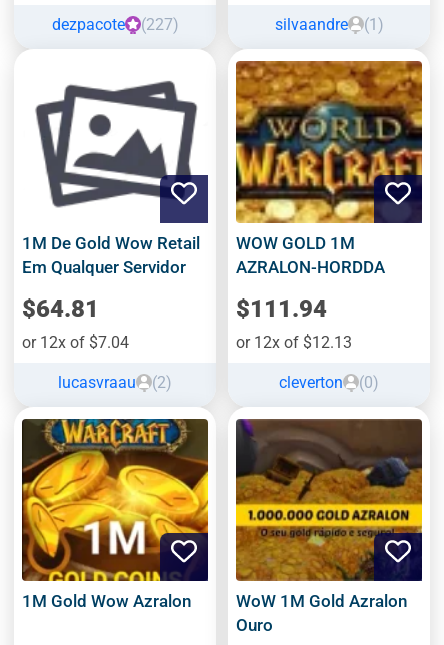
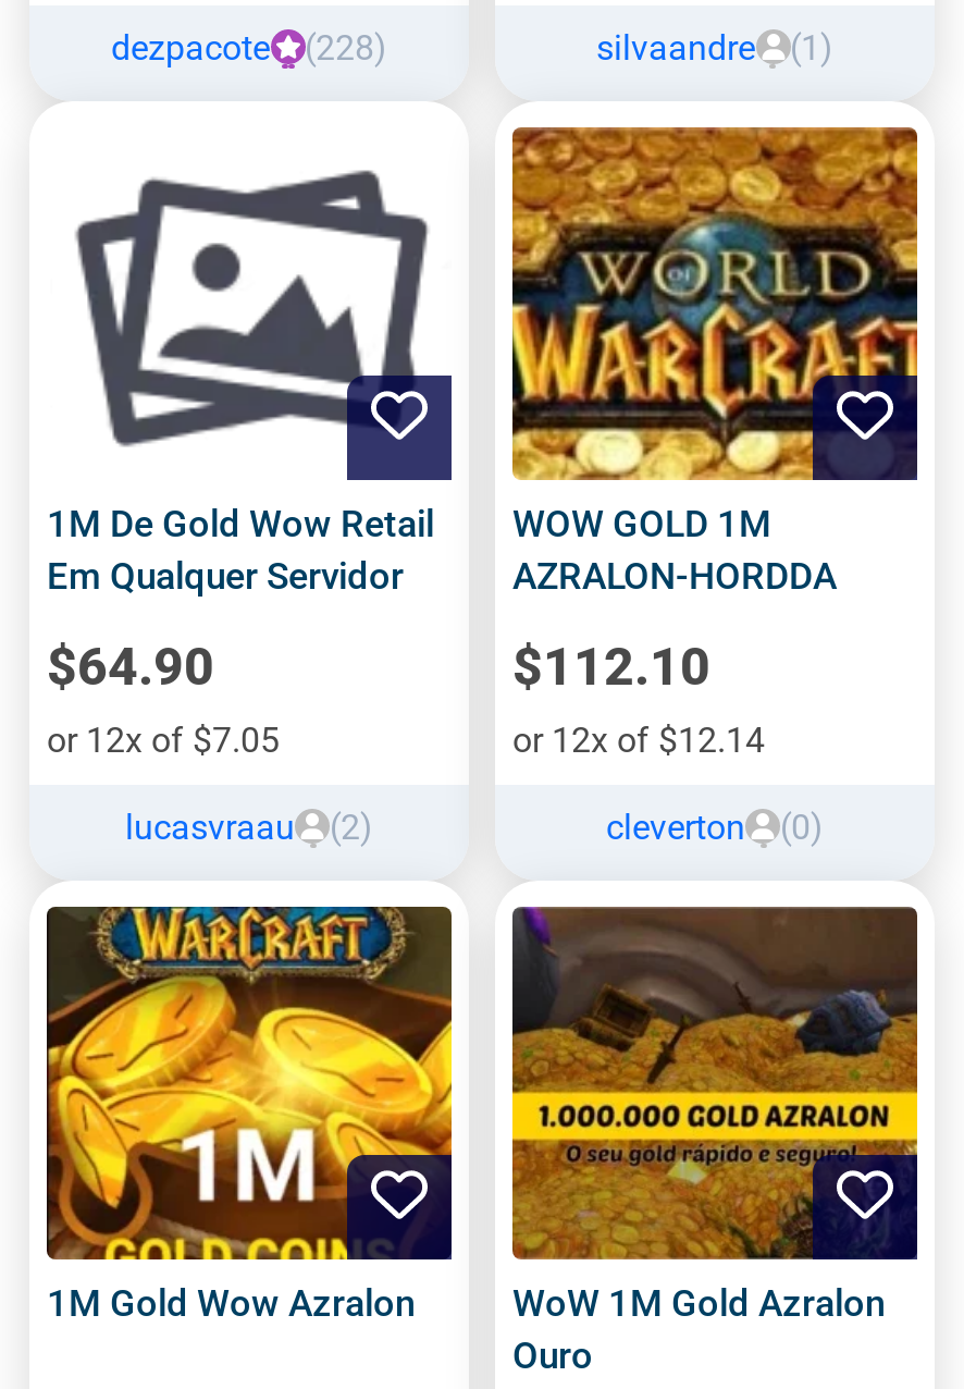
[51,15,178,34] dezpacote (227) -> [111,27,387,69] dezpacote (228)
[22,295,99,323] $64.81 -> [47,637,214,698] $64.90
[236,295,327,323] $111.94 -> [512,637,710,698] $112.10
[22,333,129,352] or 12x of $7.04 -> [47,720,280,761] or 12x of $7.05
[236,333,352,352] or 12x of $12.13 -> [512,720,765,761] or 12x of $12.14

